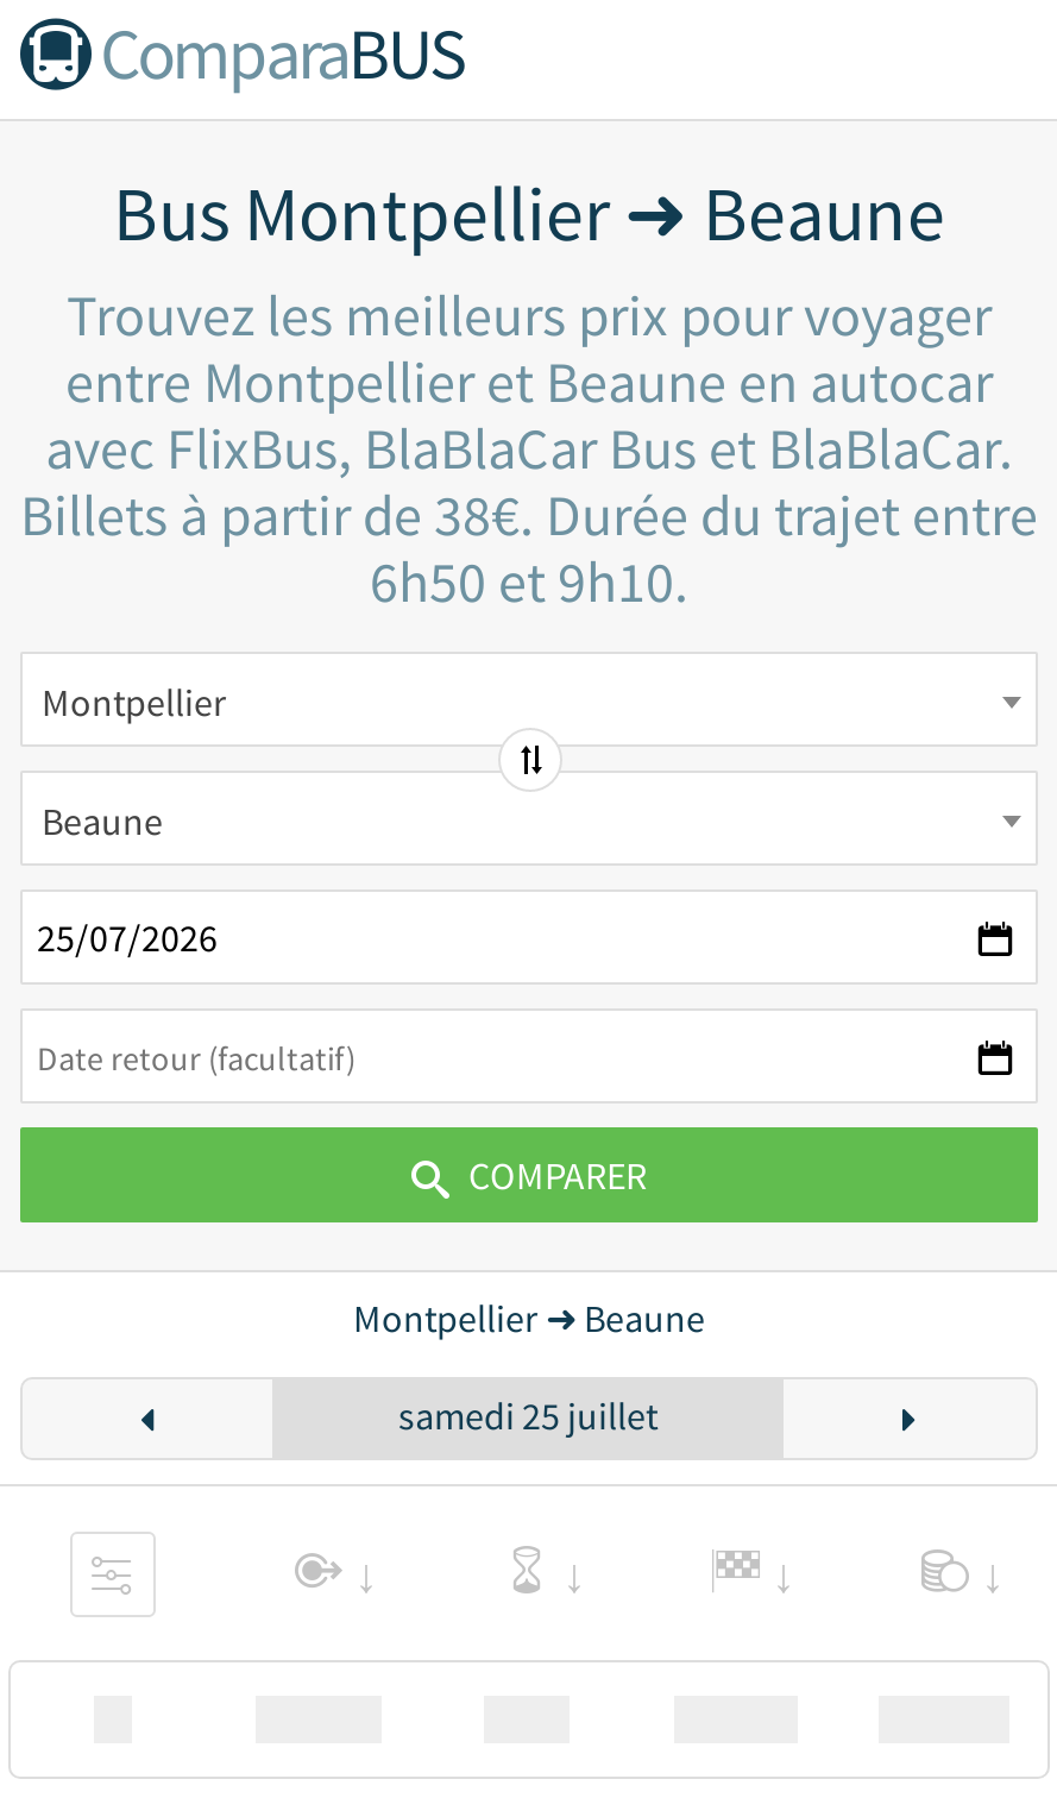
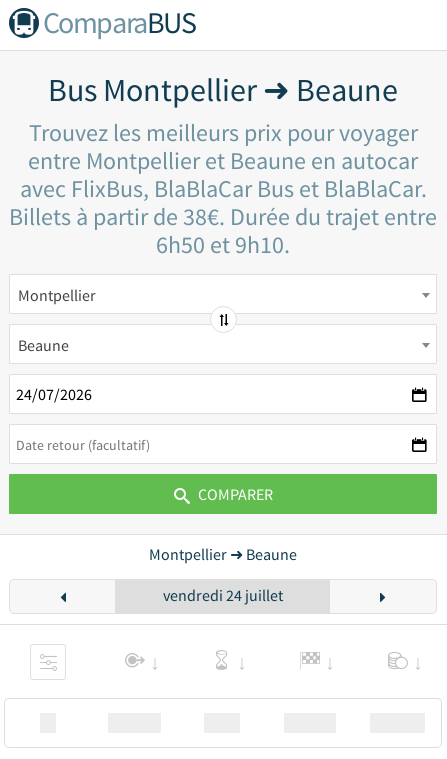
[398,1391,658,1439] samedi 25 juillet -> [162,585,282,605] vendredi 24 juillet

